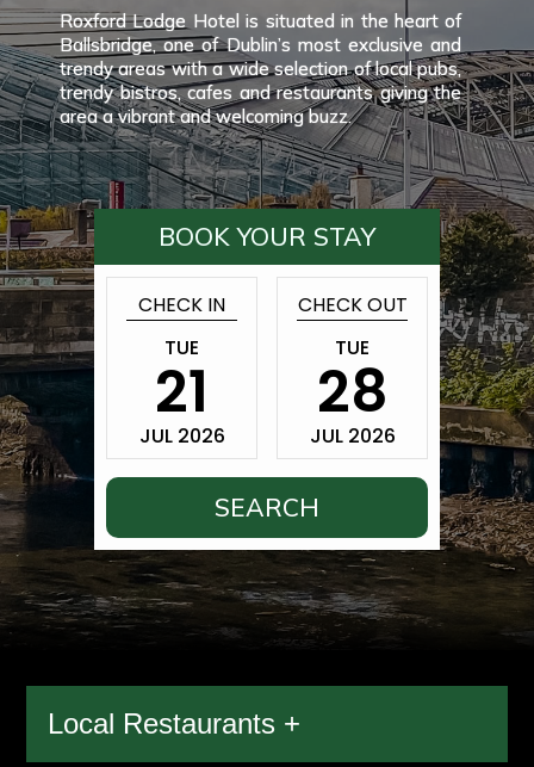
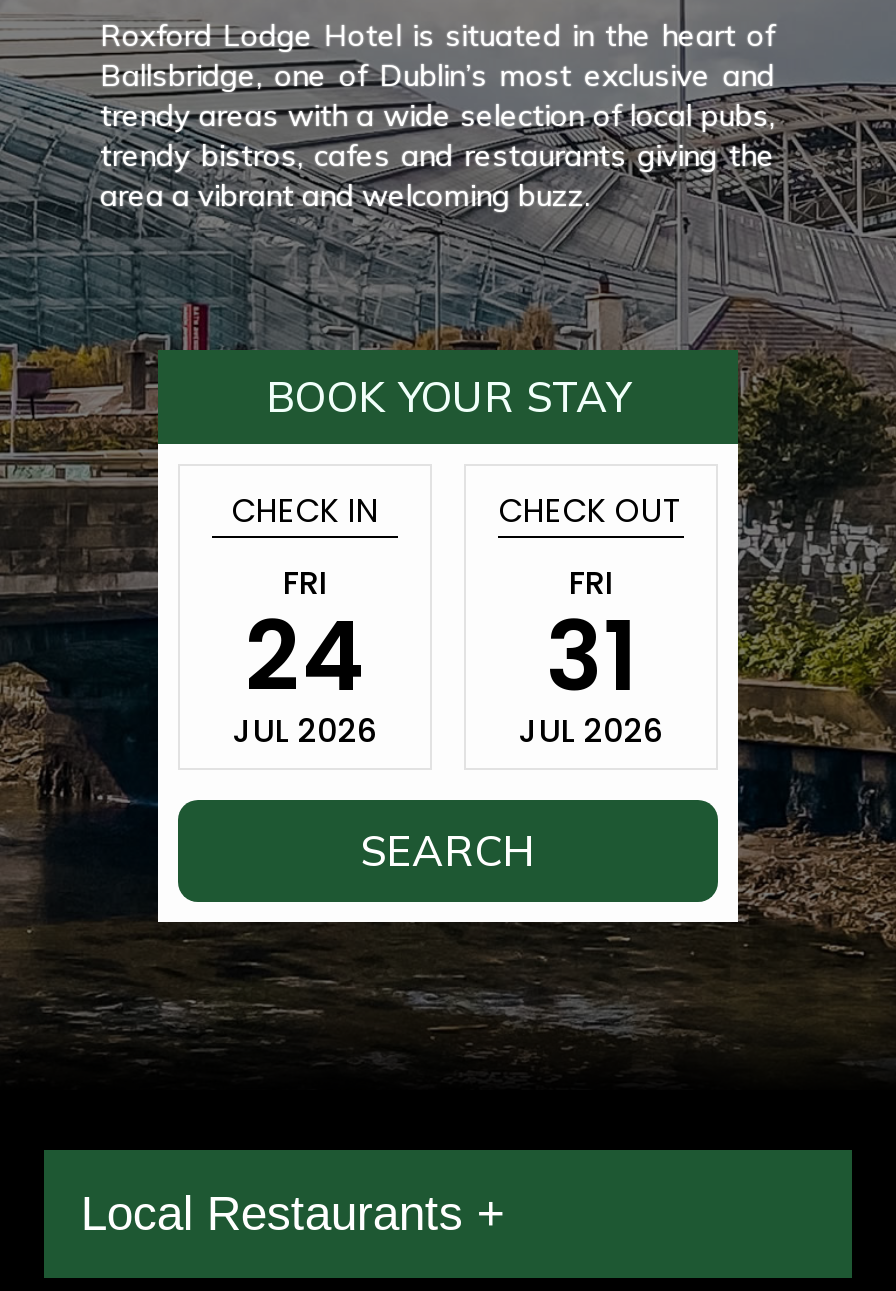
[155,334,209,432] TUE | 21 -> [245,560,365,724] FRI | 24
[316,334,388,432] TUE | 28 -> [545,560,637,724] FRI | 31

